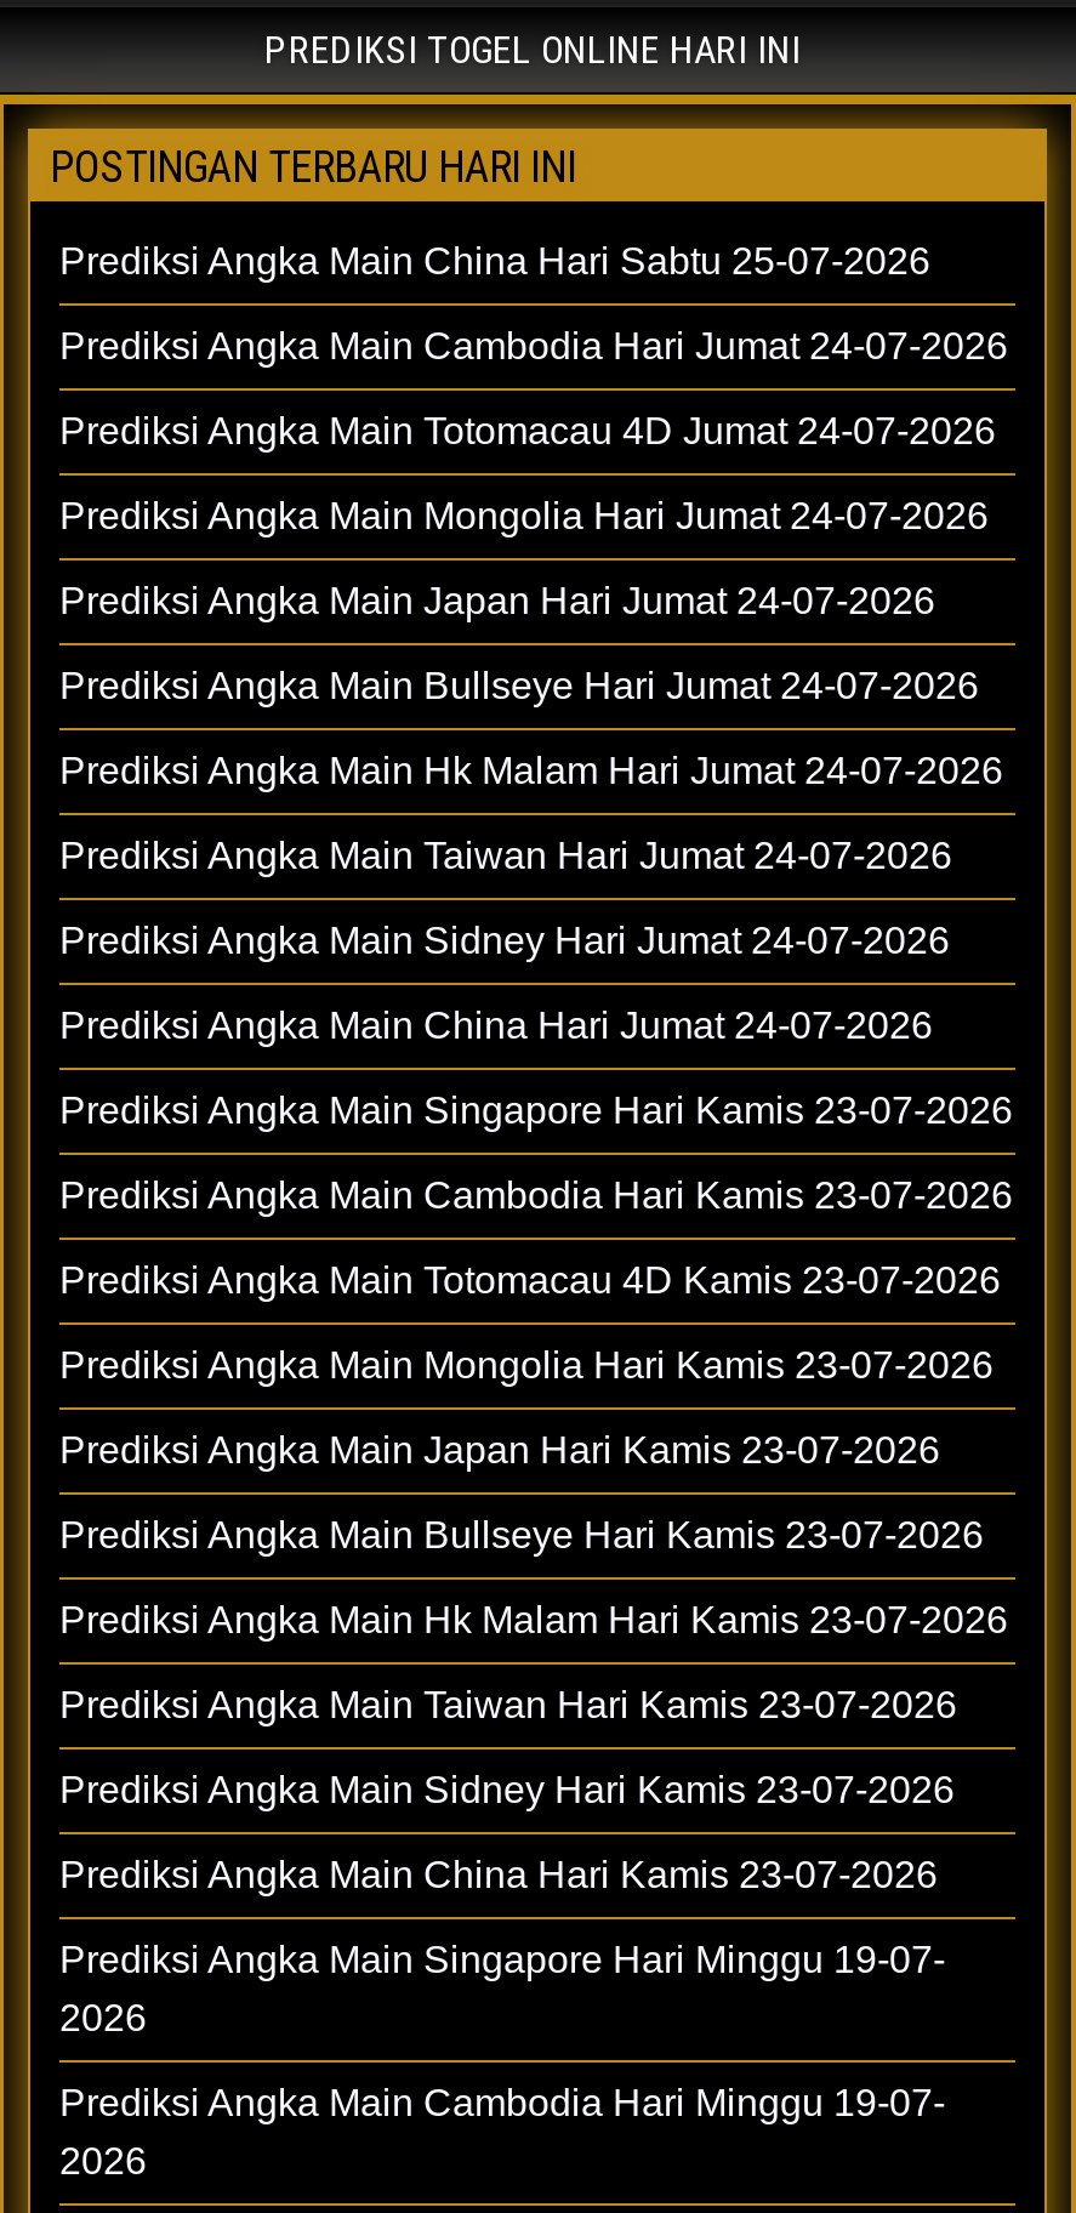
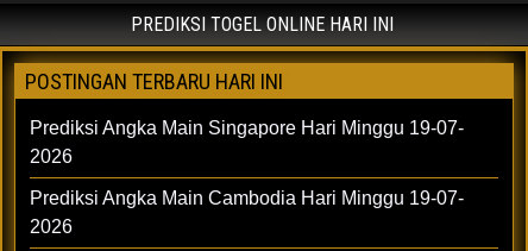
[59,241,1013,1896] Prediksi Angka Main China Hari Sabtu 25-07-2026 | Prediksi Angka Main Cambodia Hari Jumat 24-07-2026 | Prediksi Angka Main Totomacau 4D Jumat 24-07-2026 | Prediksi Angka Main Mongolia Hari Jumat 24-07-2026 | Prediksi Angka Main Japan Hari Jumat 24-07-2026 | Prediksi Angka Main Bullseye Hari Jumat 24-07-2026 | Prediksi Angka Main Hk Malam Hari Jumat 24-07-2026 | Prediksi Angka Main Taiwan Hari Jumat 24-07-2026 | Prediksi Angka Main Sidney Hari Jumat 24-07-2026 | Prediksi Angka Main China Hari Jumat 24-07-2026 | Prediksi Angka Main Singapore Hari Kamis 23-07-2026 | Prediksi Angka Main Cambodia Hari Kamis 23-07-2026 | Prediksi Angka Main Totomacau 4D Kamis 23-07-2026 | Prediksi Angka Main Mongolia Hari Kamis 23-07-2026 | Prediksi Angka Main Japan Hari Kamis 23-07-2026 | Prediksi Angka Main Bullseye Hari Kamis 23-07-2026 | Prediksi Angka Main Hk Malam Hari Kamis 23-07-2026 | Prediksi Angka Main Taiwan Hari Kamis 23-07-2026 | Prediksi Angka Main Sidney Hari Kamis 23-07-2026 | Prediksi Angka Main China Hari Kamis 23-07-2026 -> none

